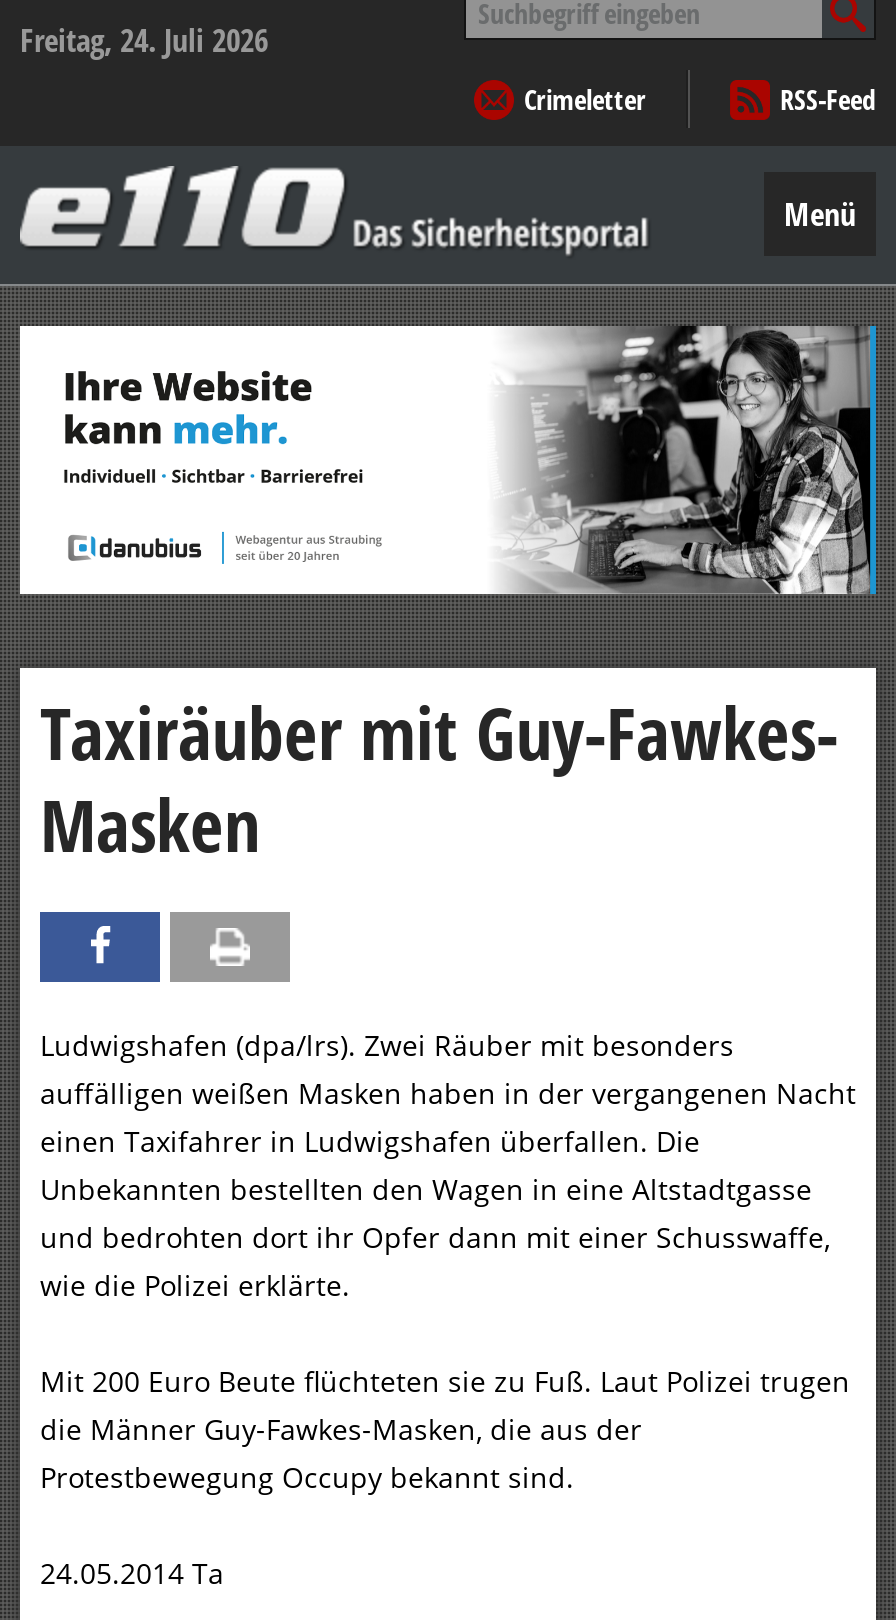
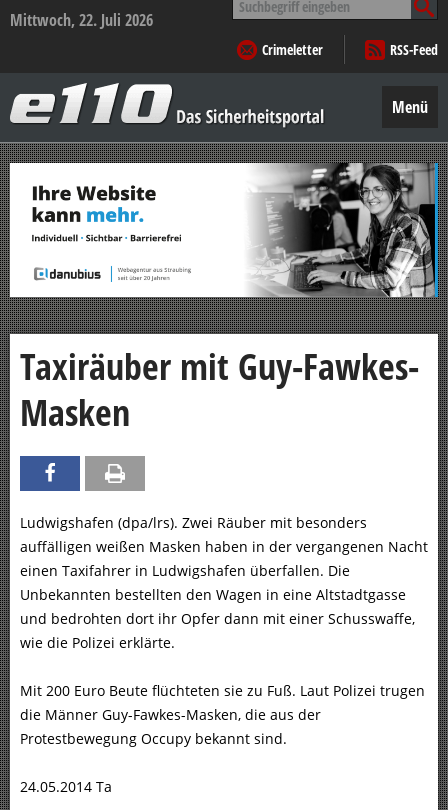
[20,18,268,62] Freitag, 24. Juli 2026 -> [10,9,153,31] Mittwoch, 22. Juli 2026

